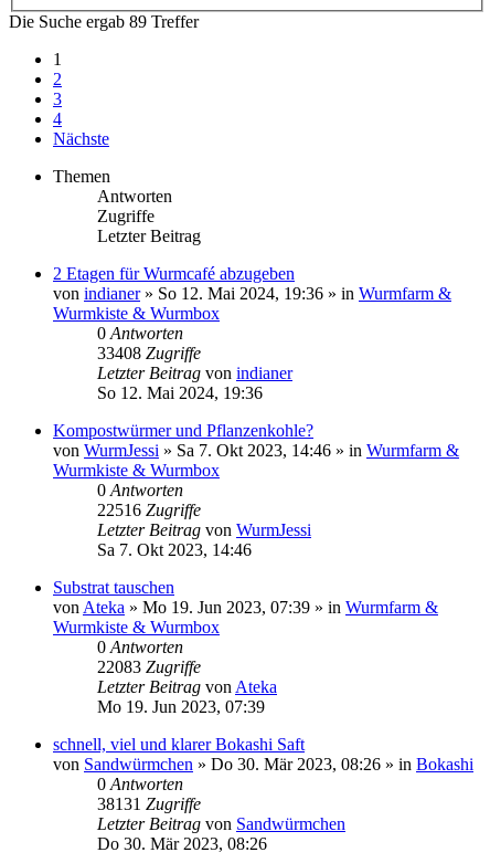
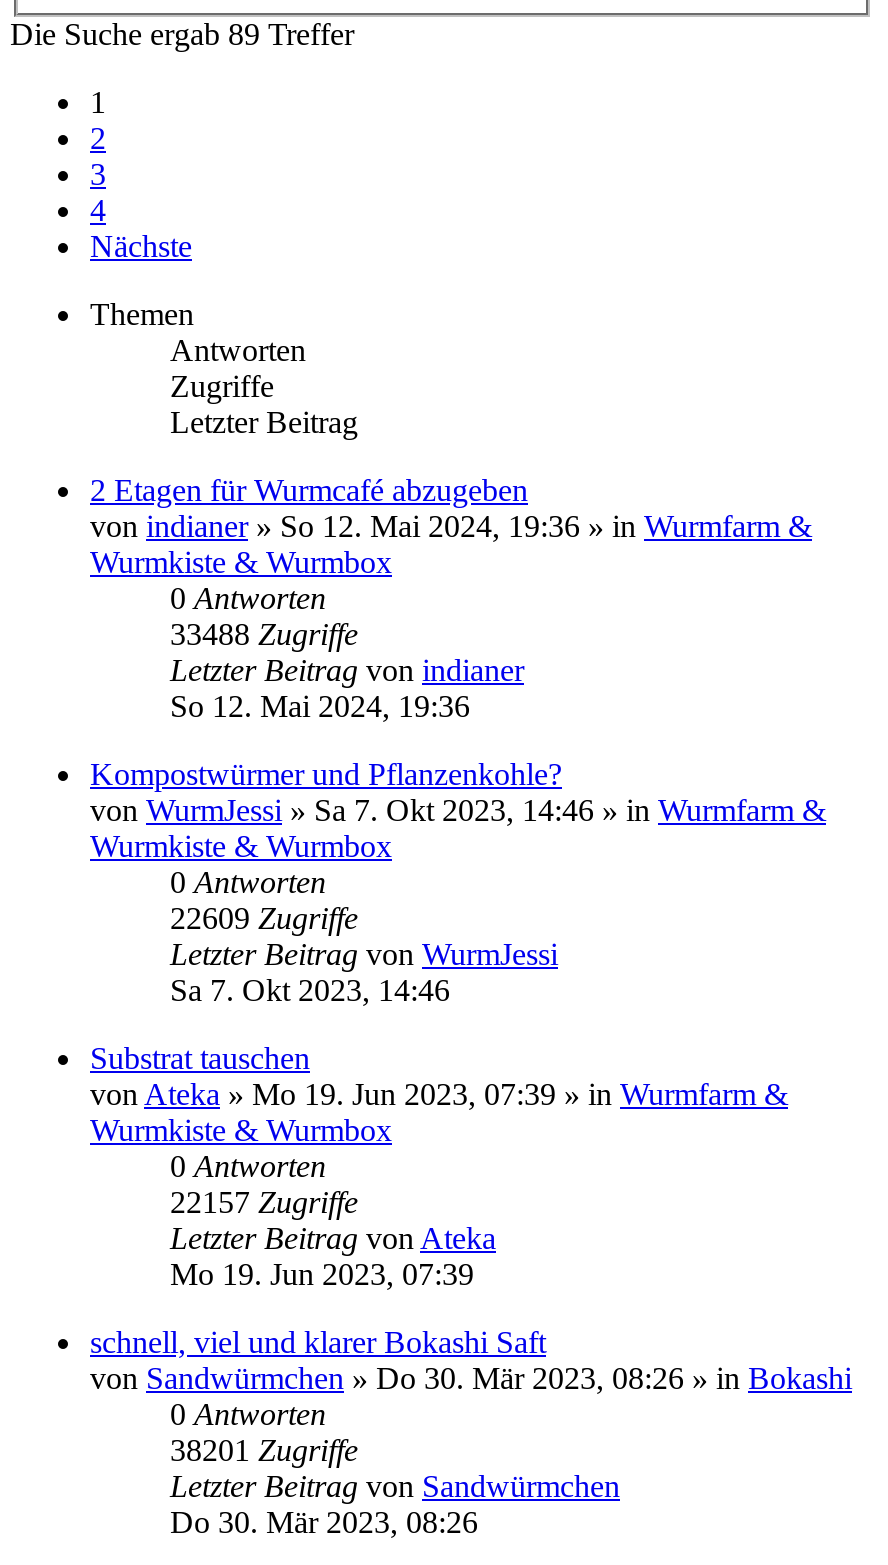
[97,344,201,362] 33408 Zugriffe -> [170,617,358,651] 33488 Zugriffe
[97,501,201,519] 22516 Zugriffe -> [170,901,358,935] 22609 Zugriffe
[97,657,201,676] 22083 Zugriffe -> [170,1185,358,1219] 22157 Zugriffe
[97,794,201,813] 38131 Zugriffe -> [170,1433,358,1467] 38201 Zugriffe

